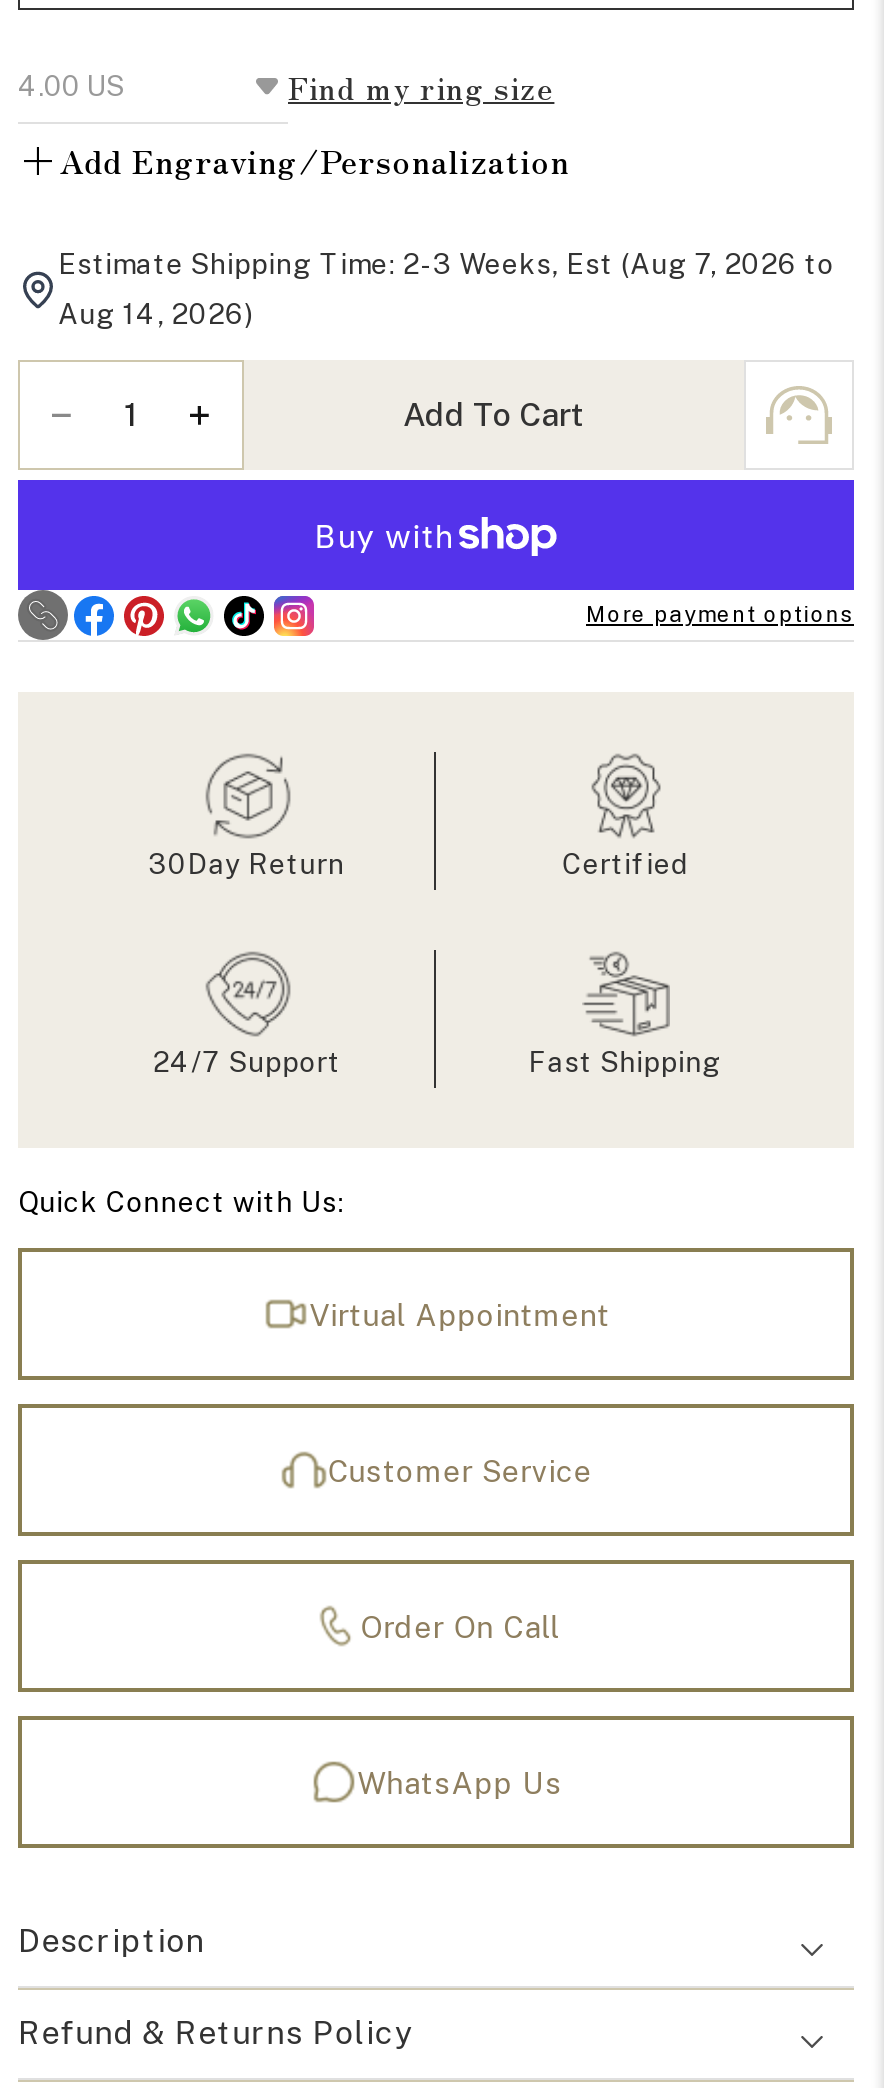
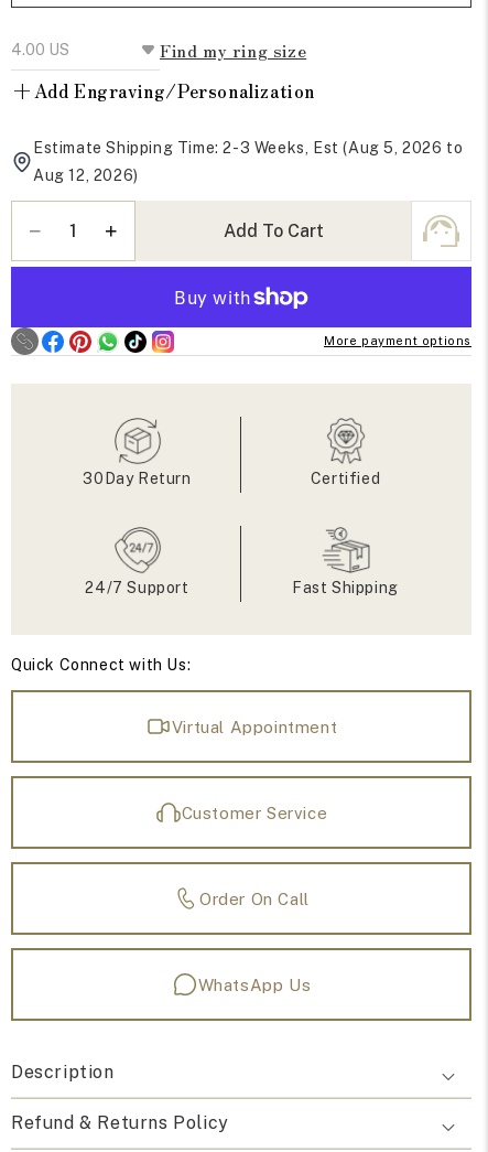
[58,248,835,280] Estimate Shipping Time: 2-3 Weeks, Est (Aug 7, 2026 to -> [33,139,463,157] Estimate Shipping Time: 2-3 Weeks, Est (Aug 5, 2026 to
[58,298,254,330] Aug 14, 2026) -> [33,167,139,184] Aug 12, 2026)

